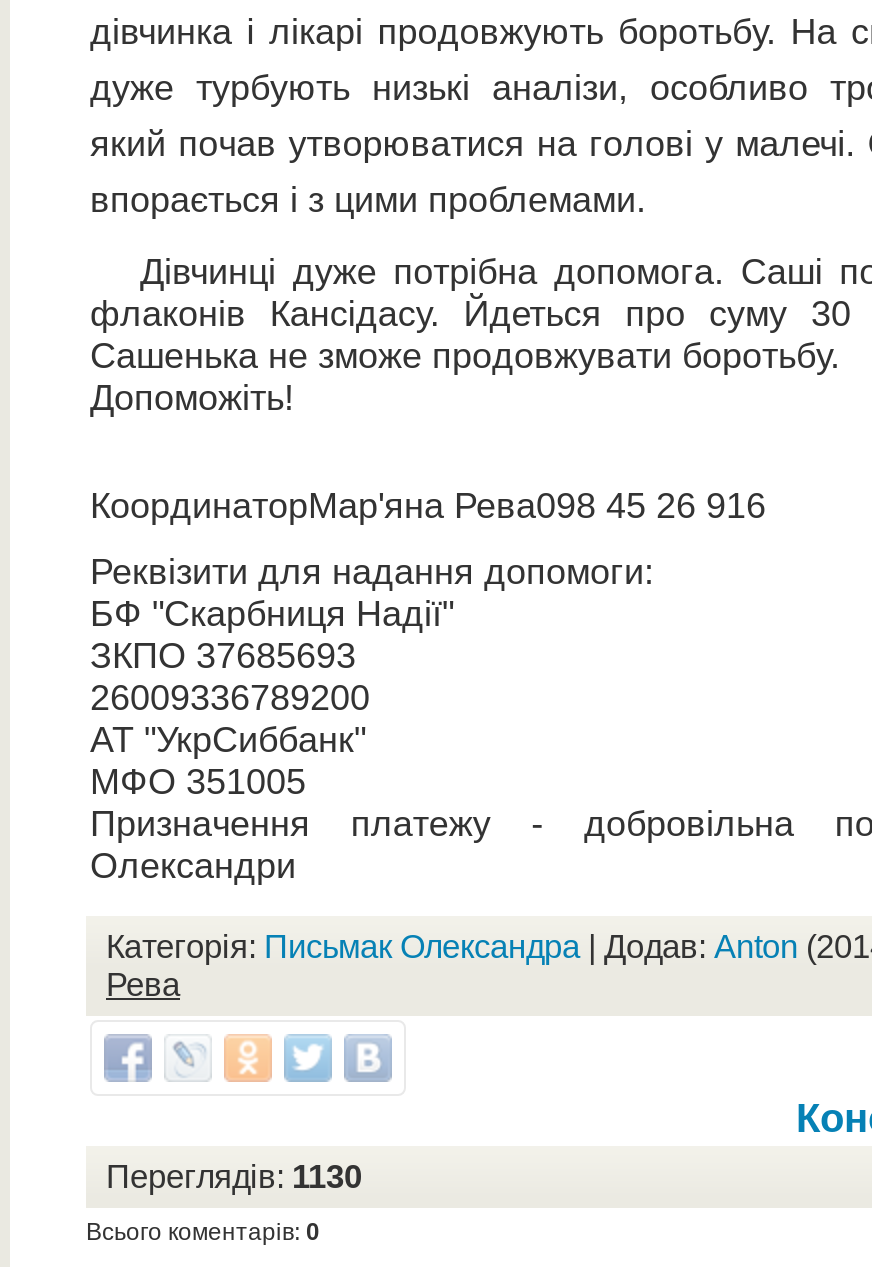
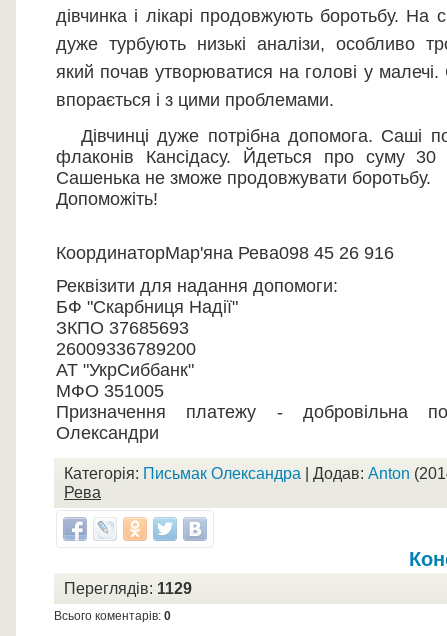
[106,1158,362,1194] Переглядів: 1130 -> [64,579,192,597] Переглядів: 1129

